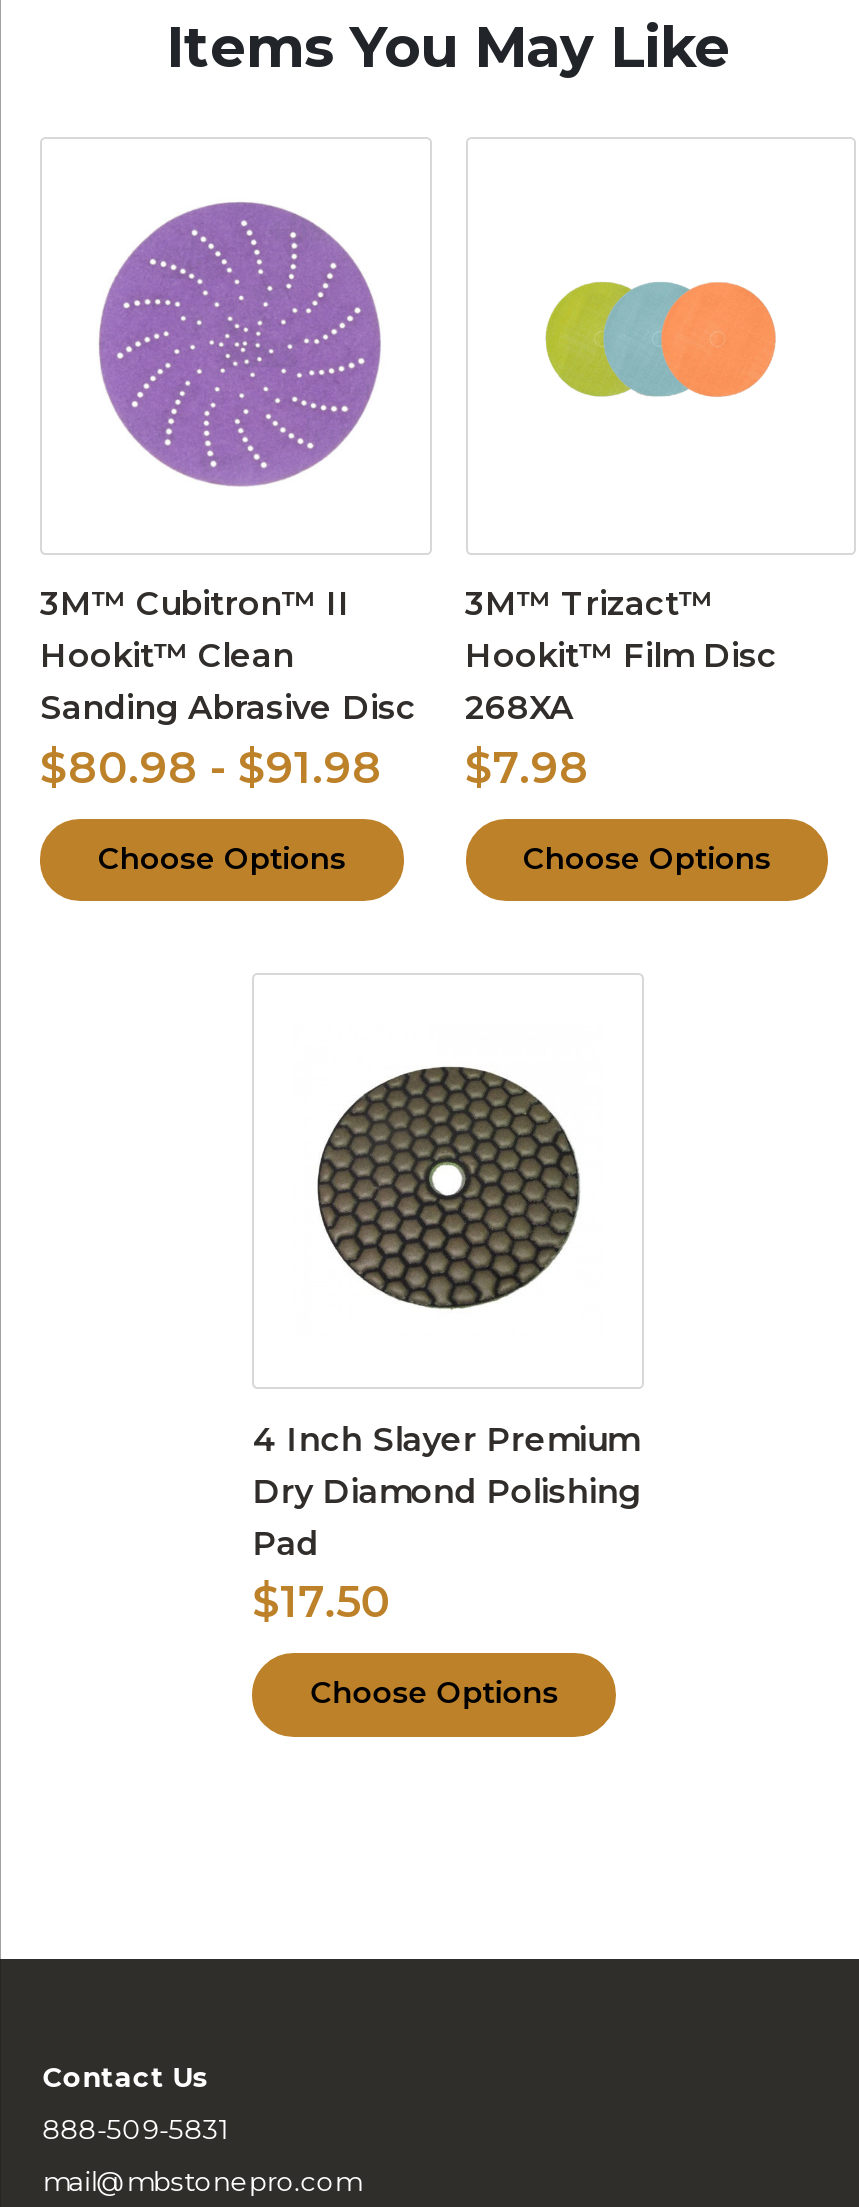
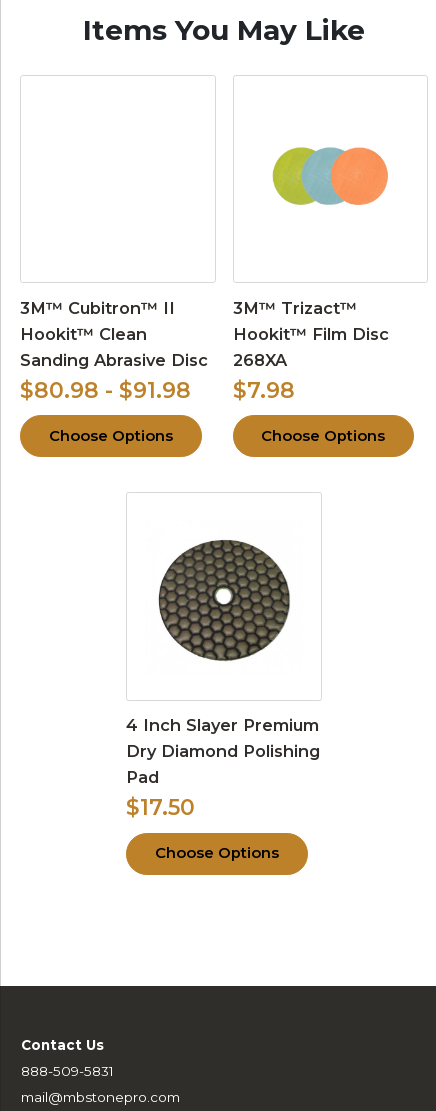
[98,201,382,487] [image] -> none

